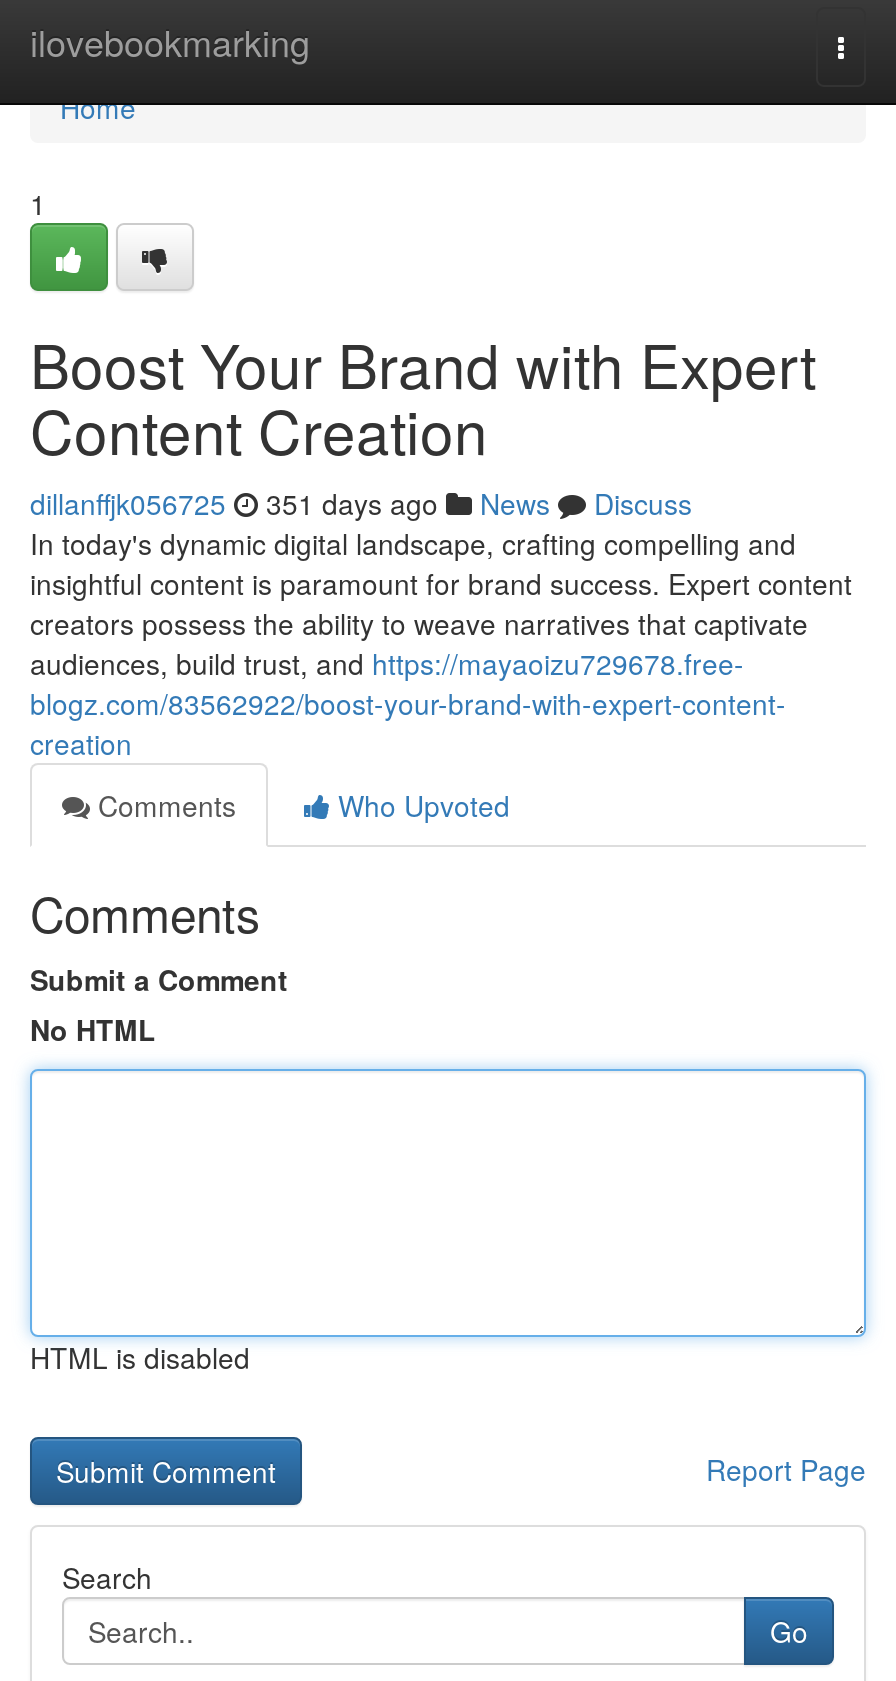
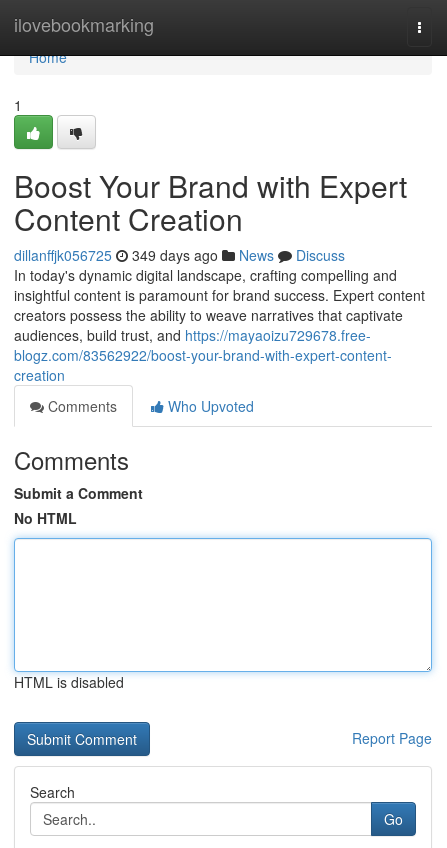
[30,483,692,523] dillanffjk056725 351 days ago News Discuss -> [14,245,345,265] dillanffjk056725 349 days ago News Discuss

